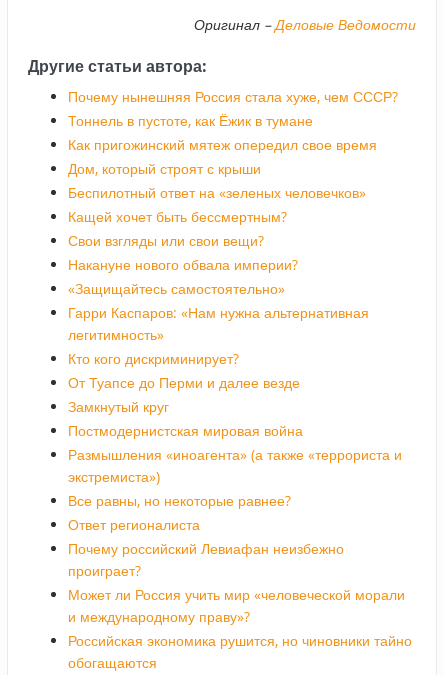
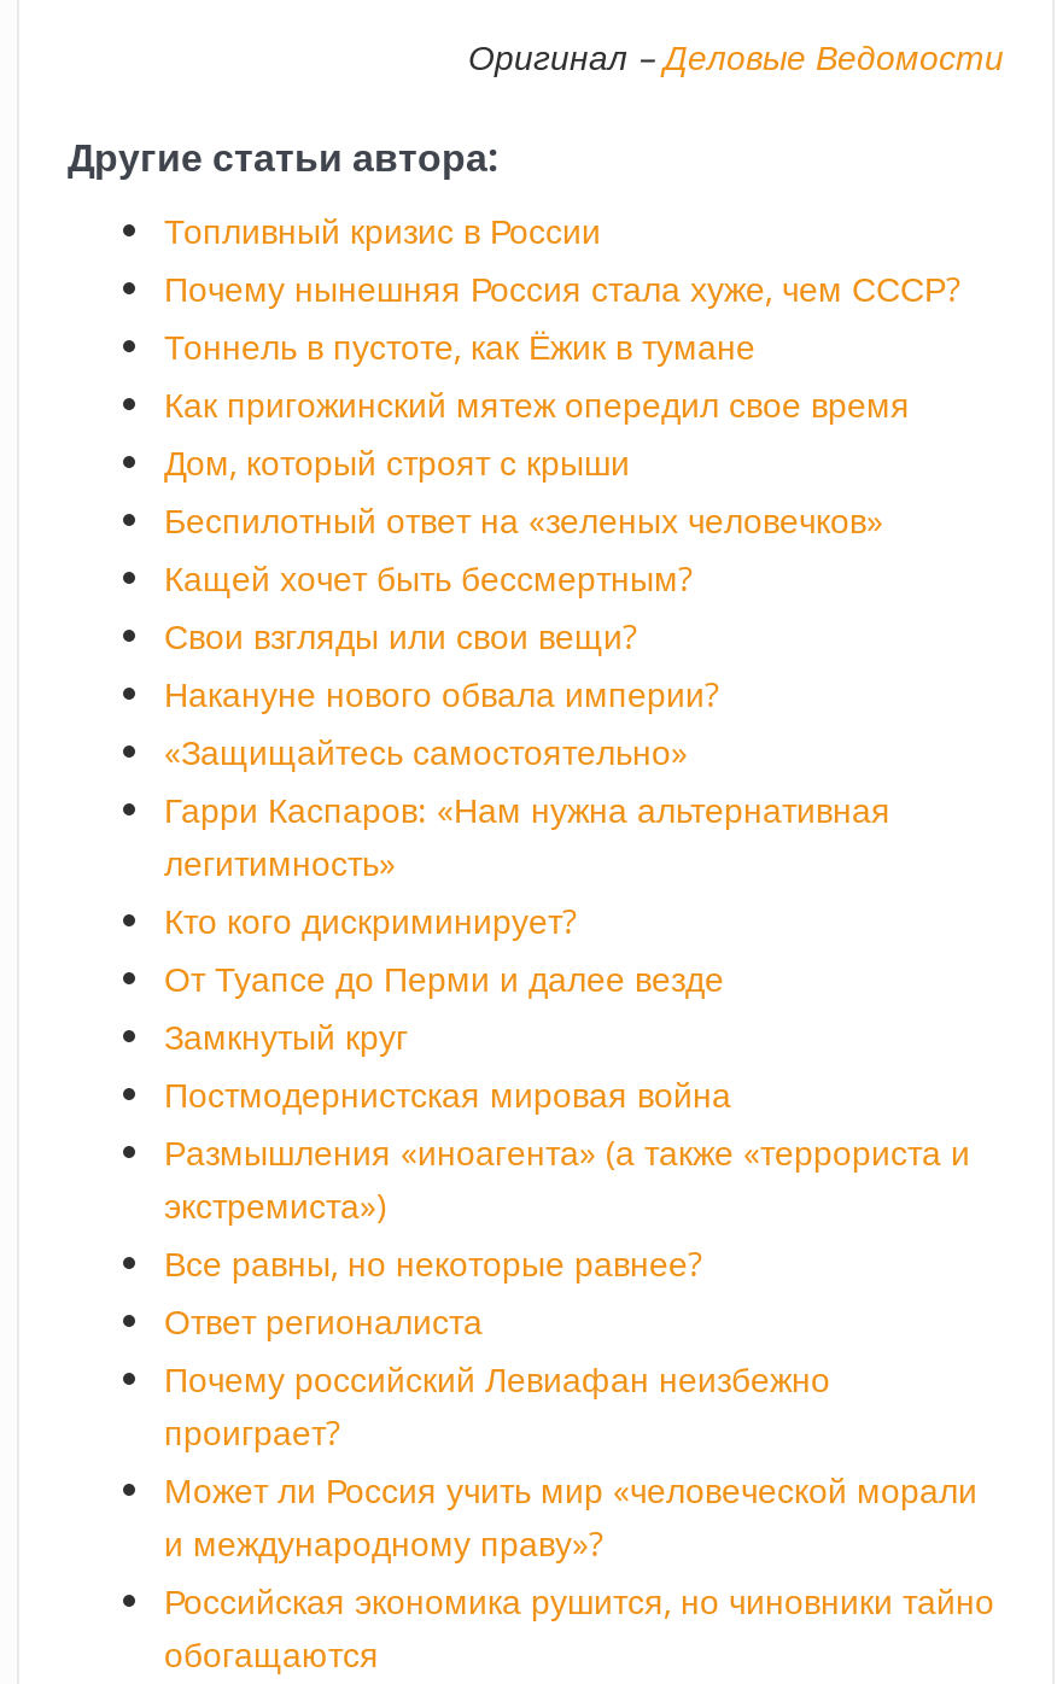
none -> [164,207,601,253] Топливный кризис в России

